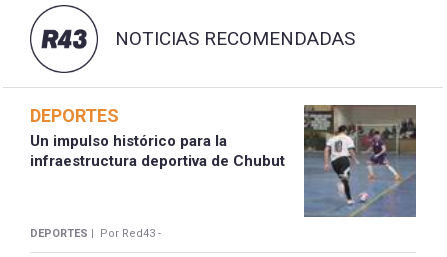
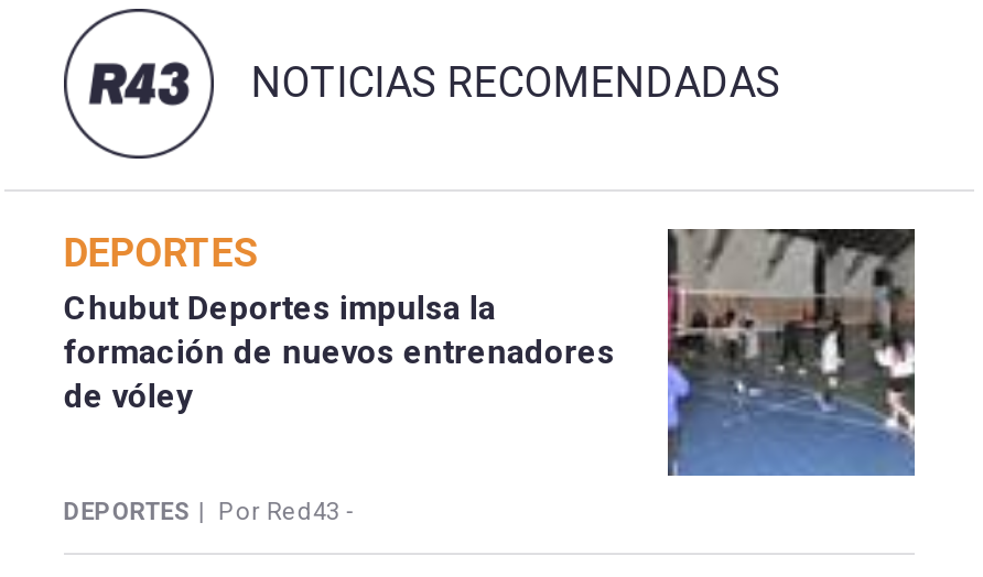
[30,105,417,217] [image] | Un impulso histórico para la | infraestructura deportiva de Chubut -> [63,229,917,476] [image] | Chubut Deportes impulsa la | formación de nuevos entrenadores | de vóley

